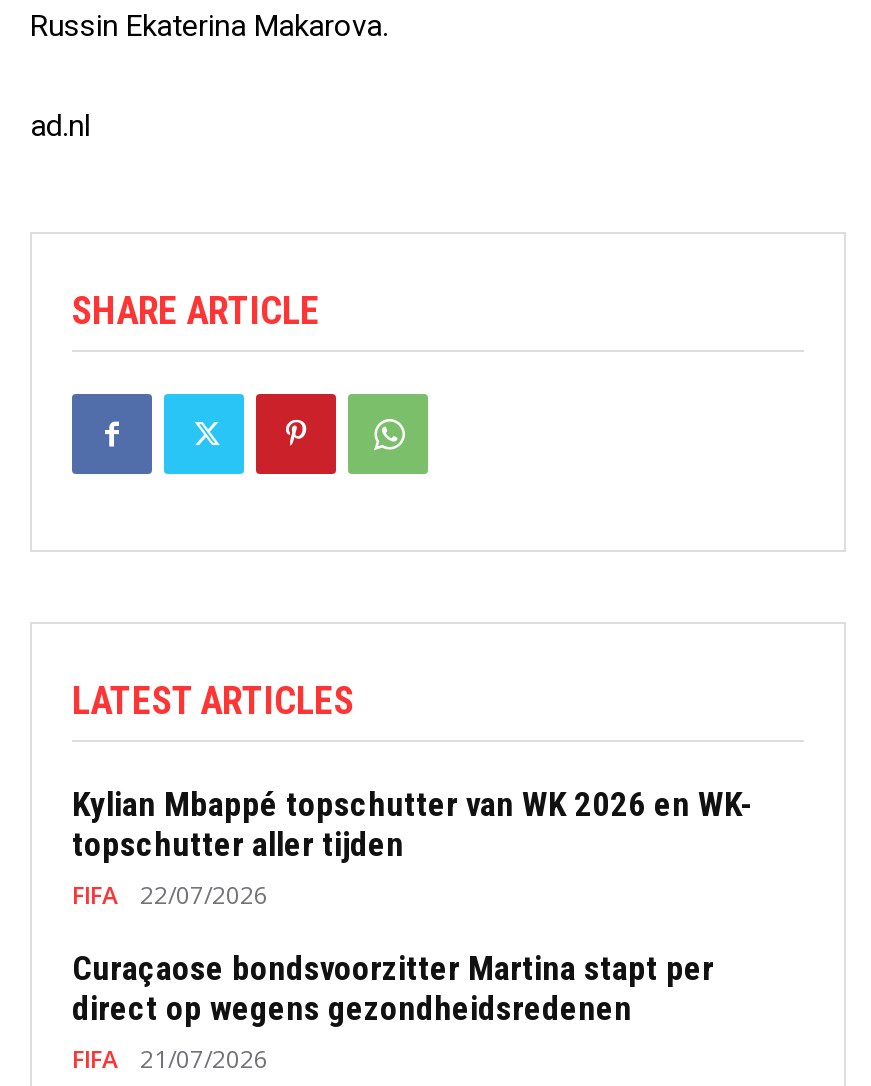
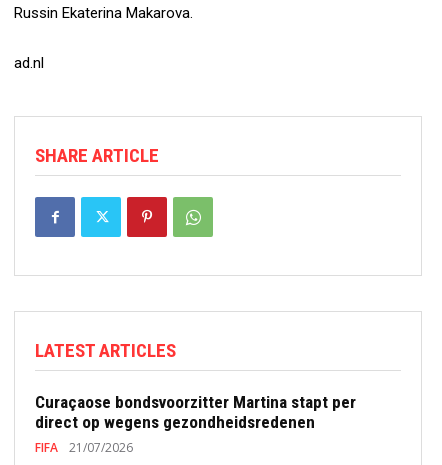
[72,784,752,912] Kylian Mbappé topschutter van WK 2026 en WK- | topschutter aller tijden | FIFA | 22/07/2026 -> none

